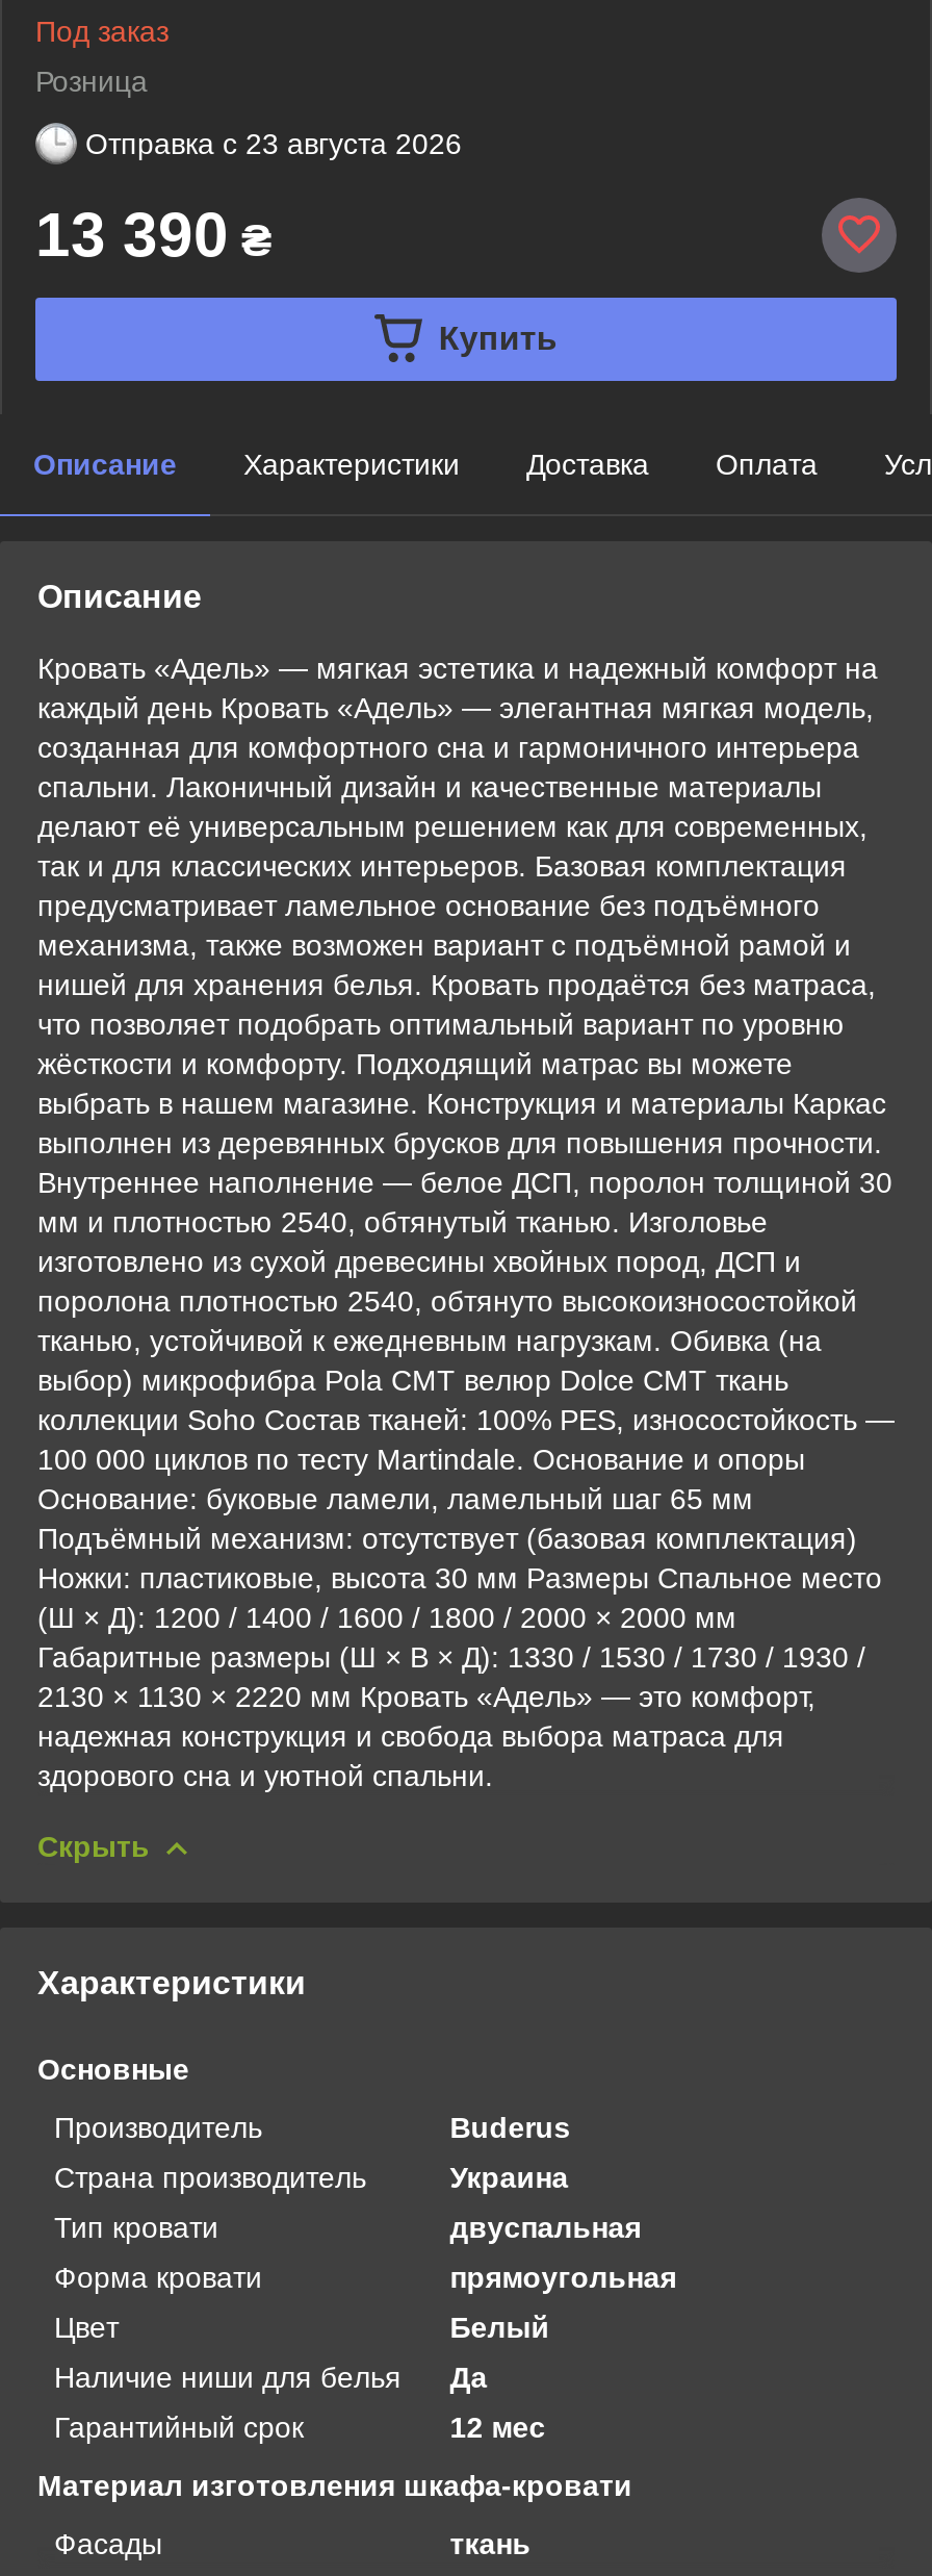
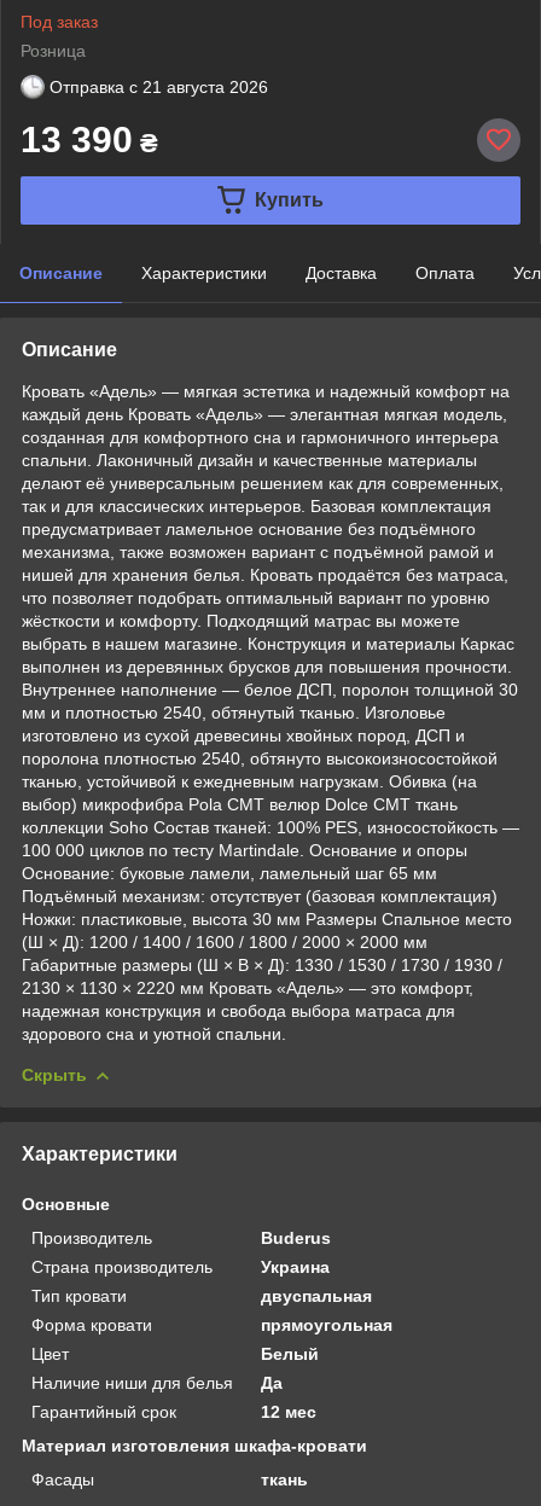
[85,127,462,160] Отправка с 23 августа 2026 -> [50,77,268,96] Отправка с 21 августа 2026

